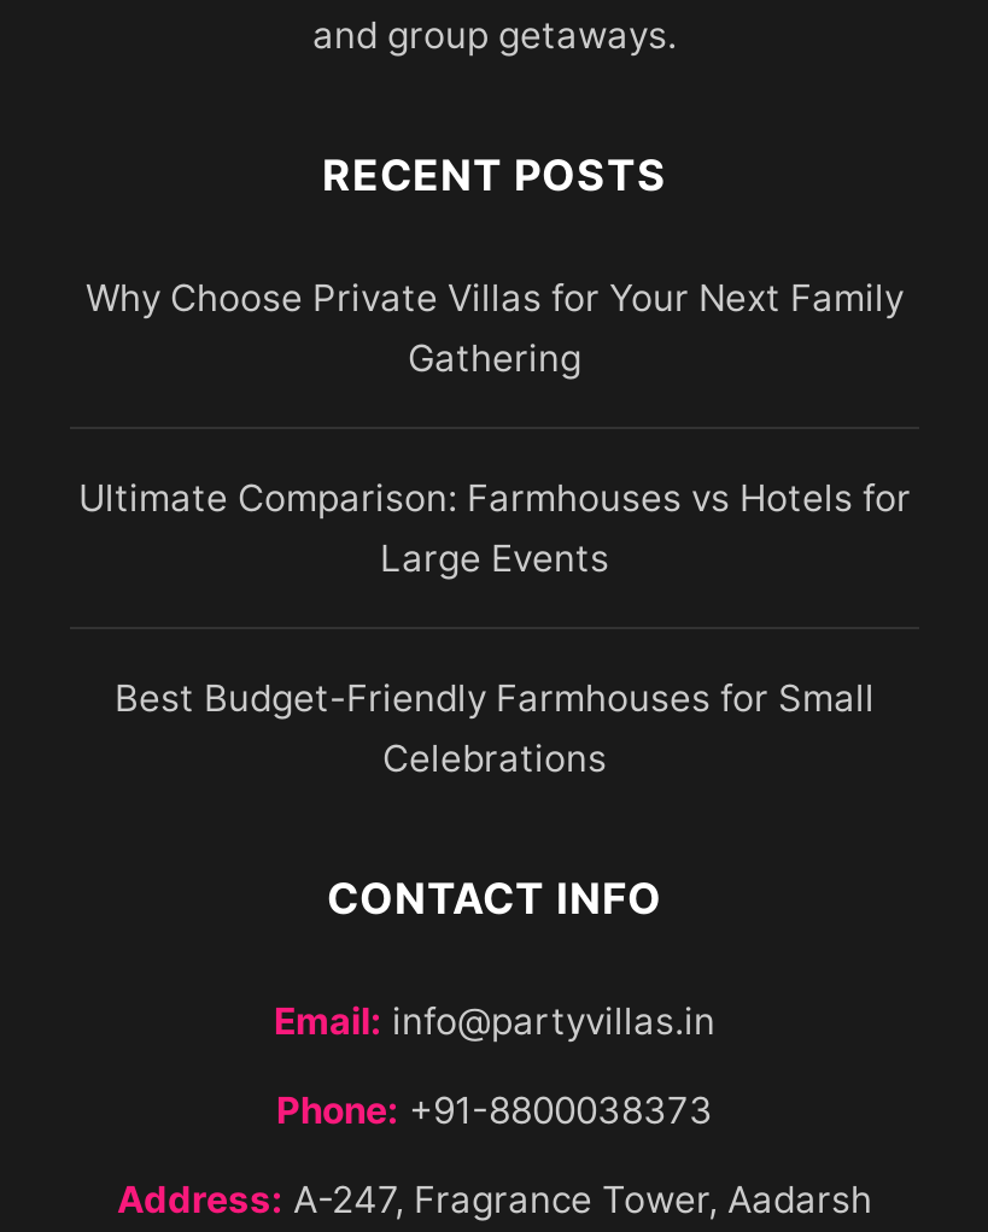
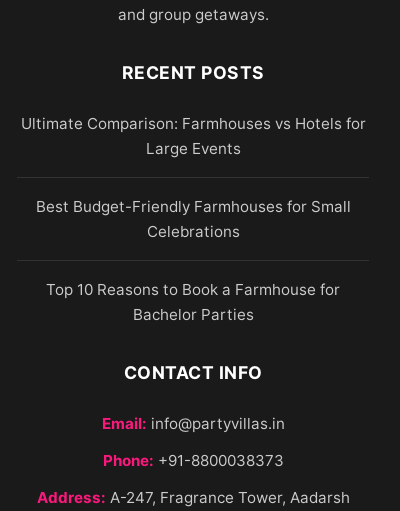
[86,275,904,381] Why Choose Private Villas for Your Next Family | Gathering -> none
moved [78,475,911,782] -> [20,114,365,241]: Ultimate Comparison: Farmhouses vs Hotels for | Large Events | Best Budget-Friendly Farmhouses for Small | Celebrations
none -> [46,280,340,324] Top 10 Reasons to Book a Farmhouse for | Bachelor Parties

